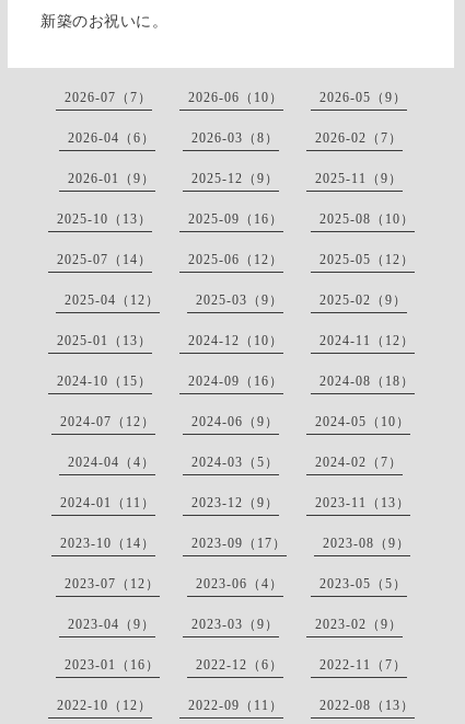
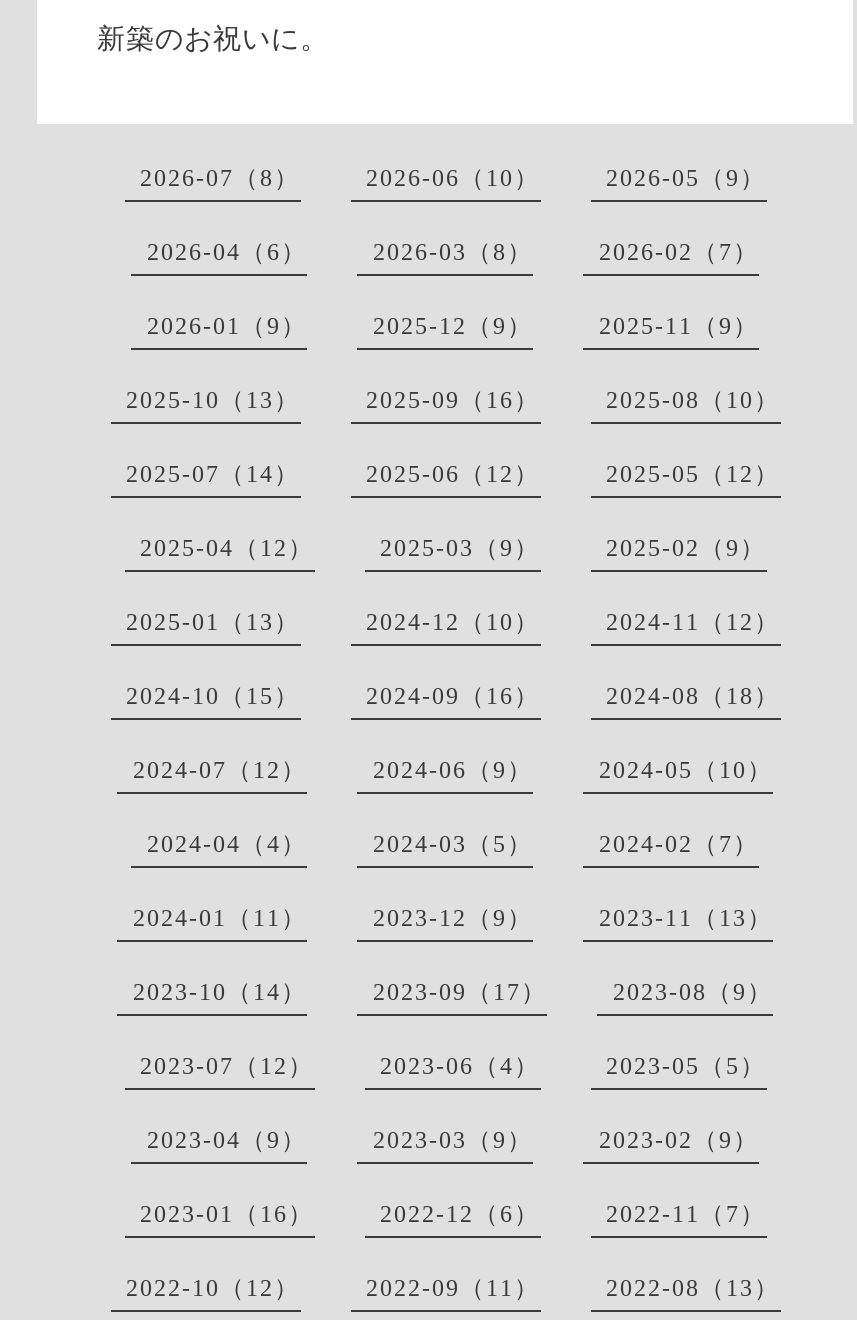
[64,89,152,105] 2026-07（7） -> [140,163,300,191] 2026-07（8）

